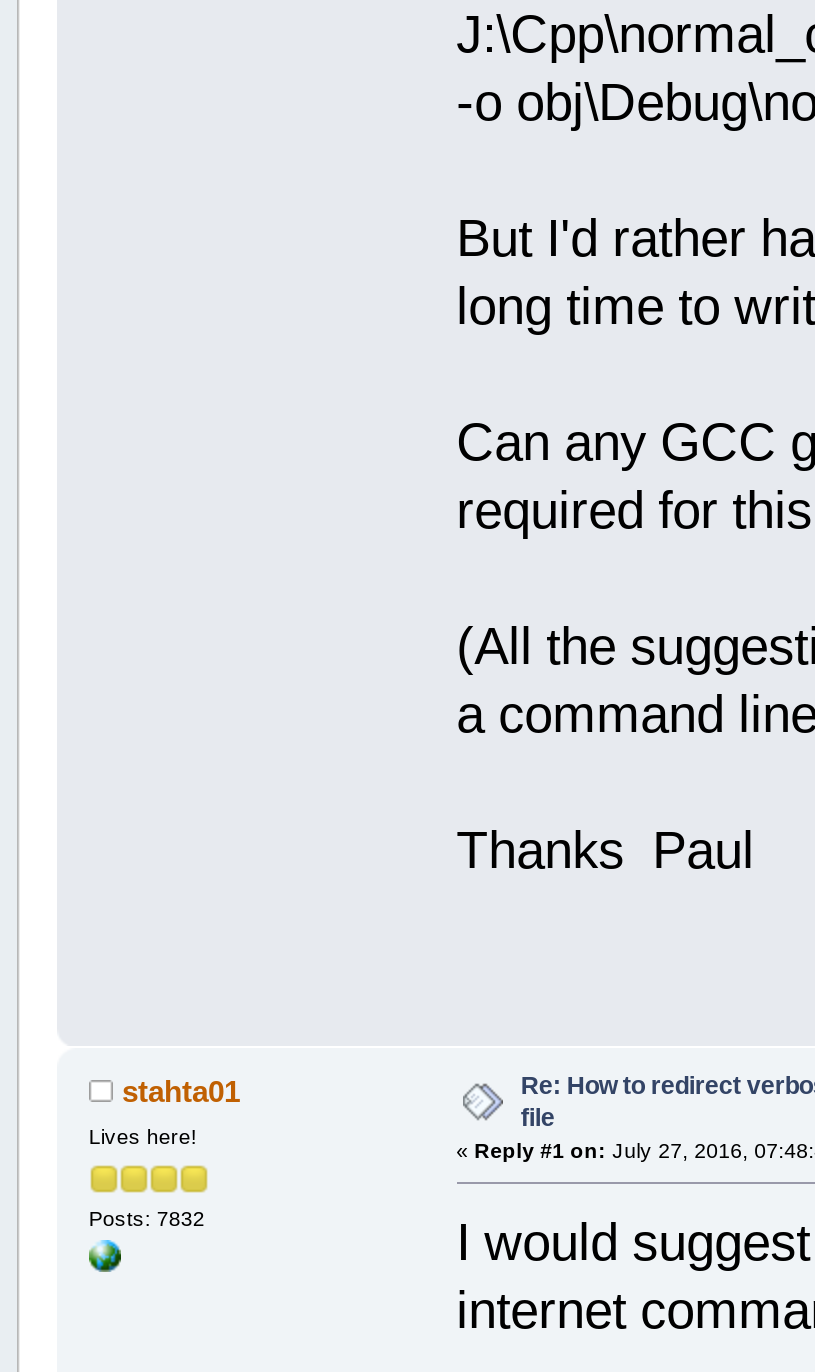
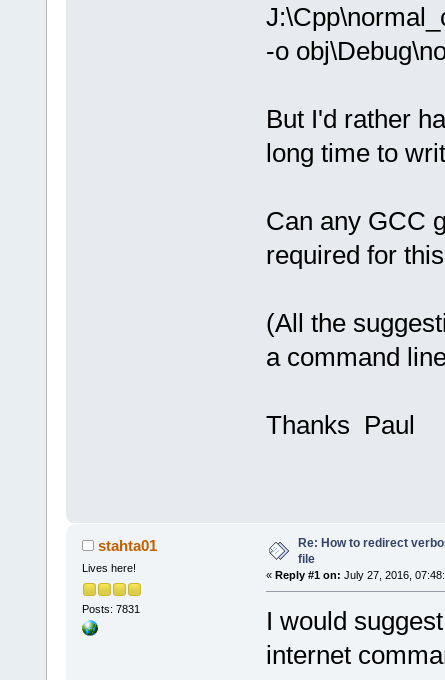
[89,1205,205,1229] Posts: 7832 -> [82,603,140,615] Posts: 7831

